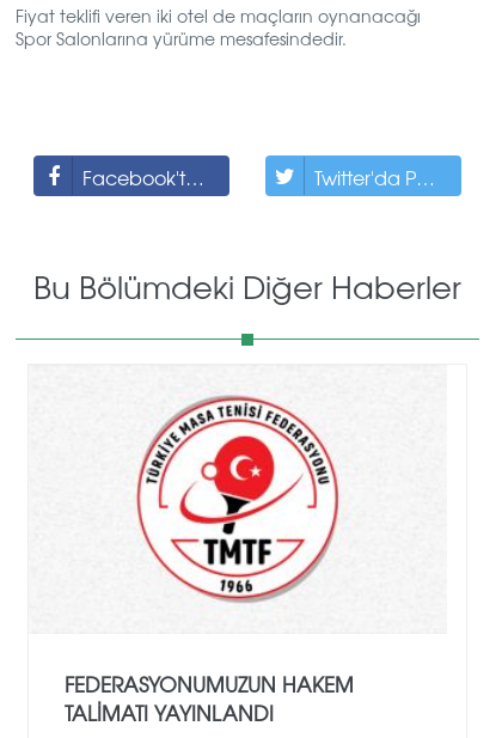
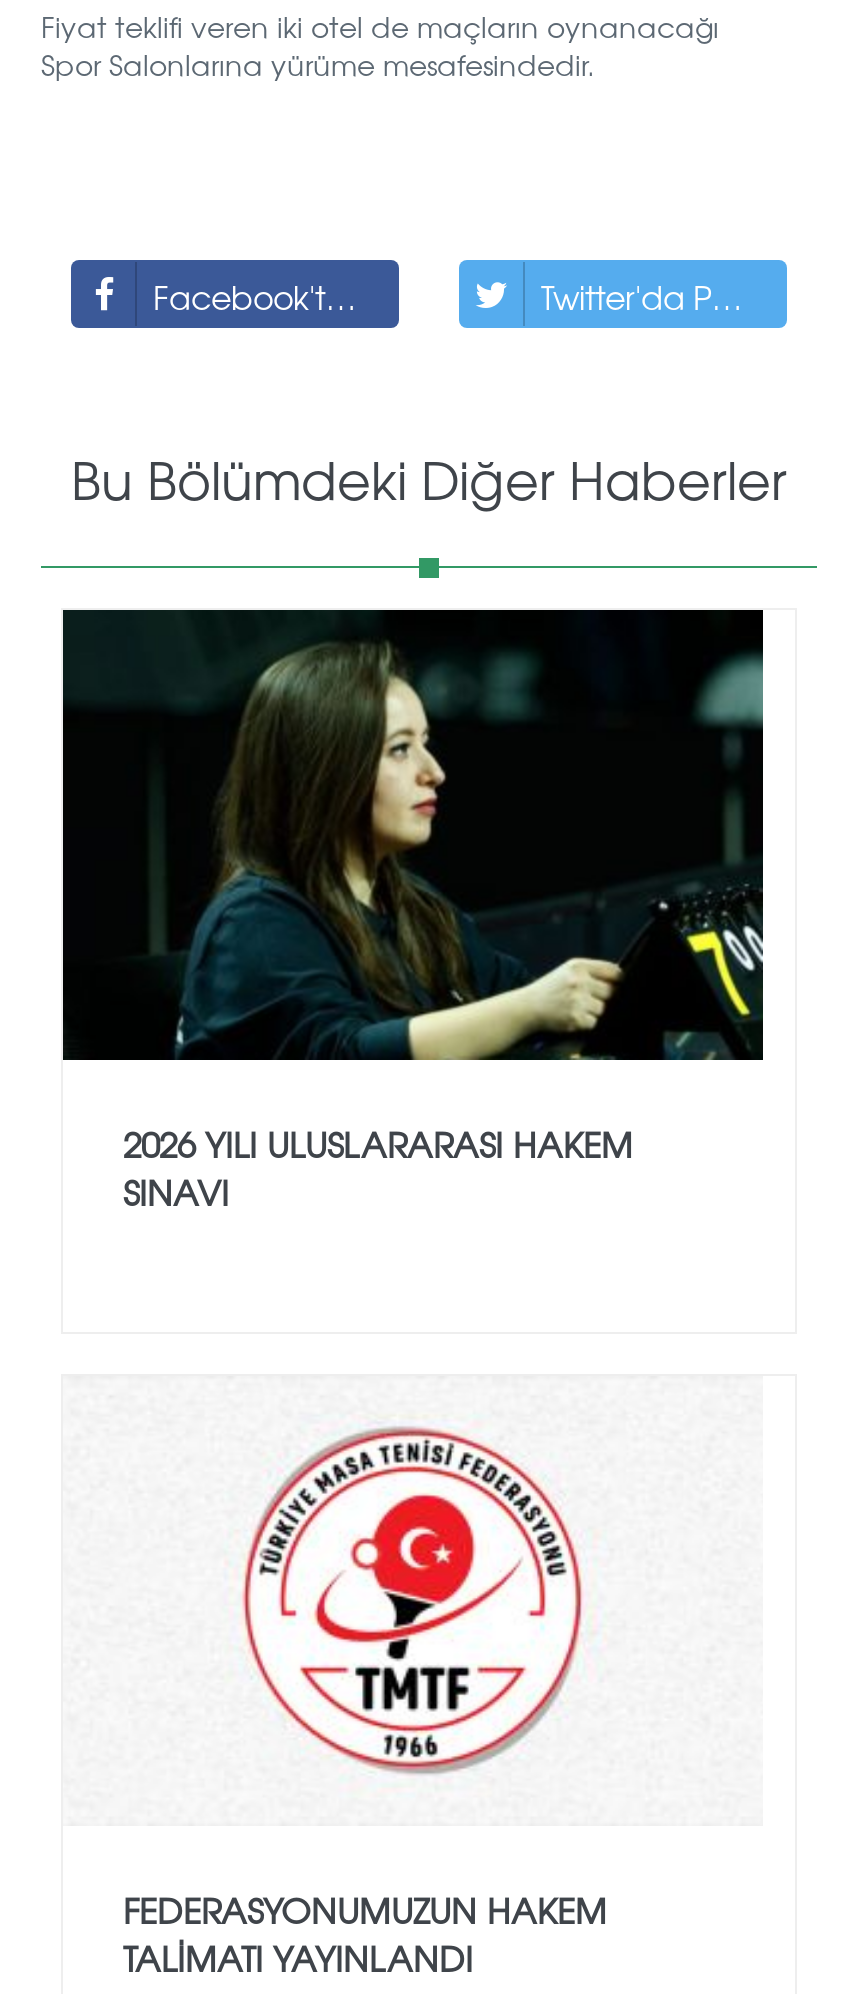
none -> [61,608,765,1216] [image] | 2026 YILI ULUSLARARASI HAKEM | SINAVI

